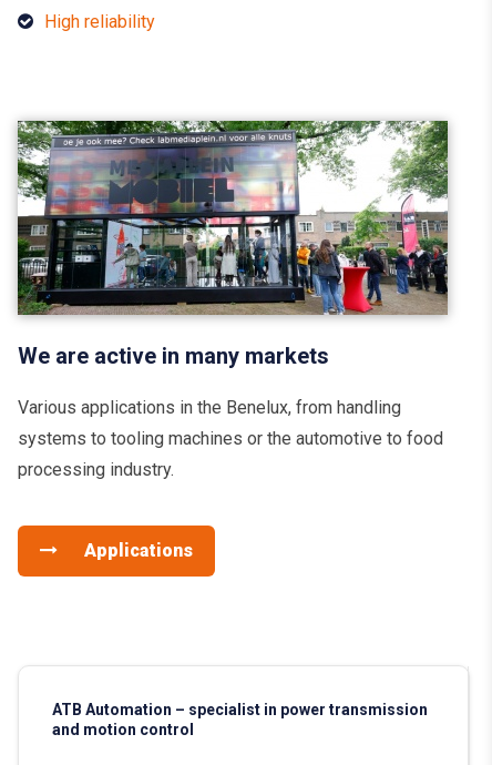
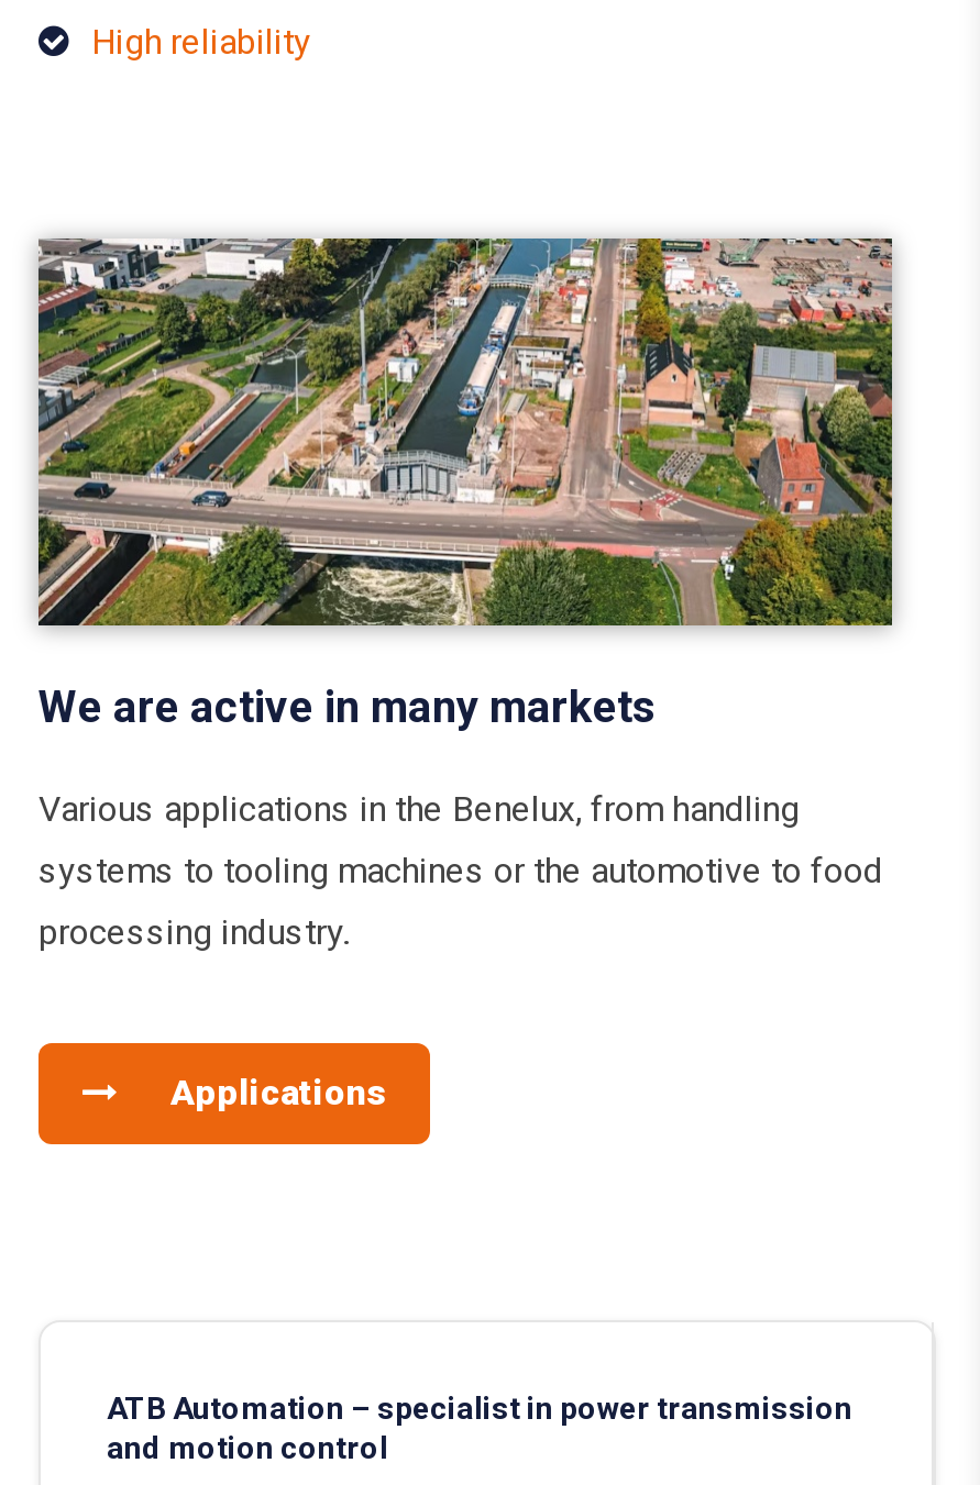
[17,120,448,315] [image] -> [36,236,894,628] [image]

